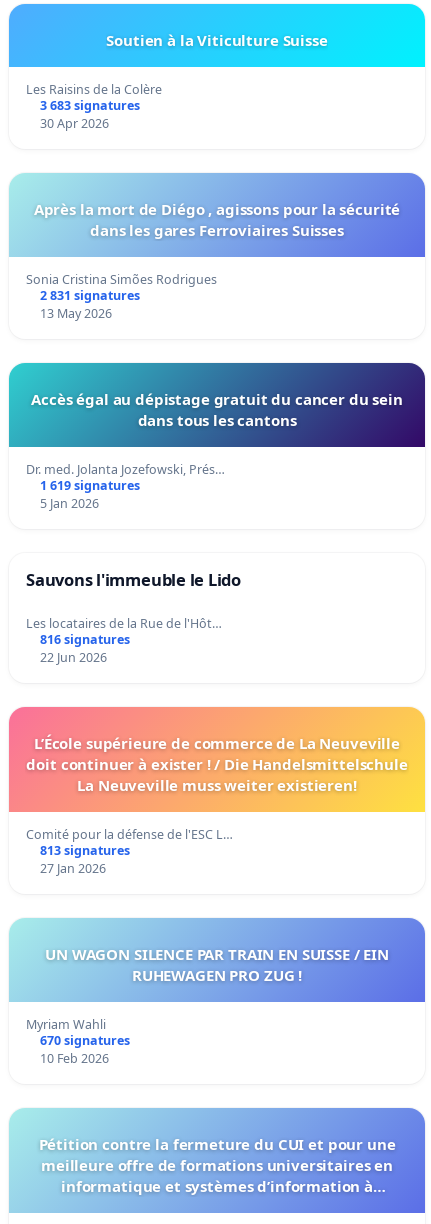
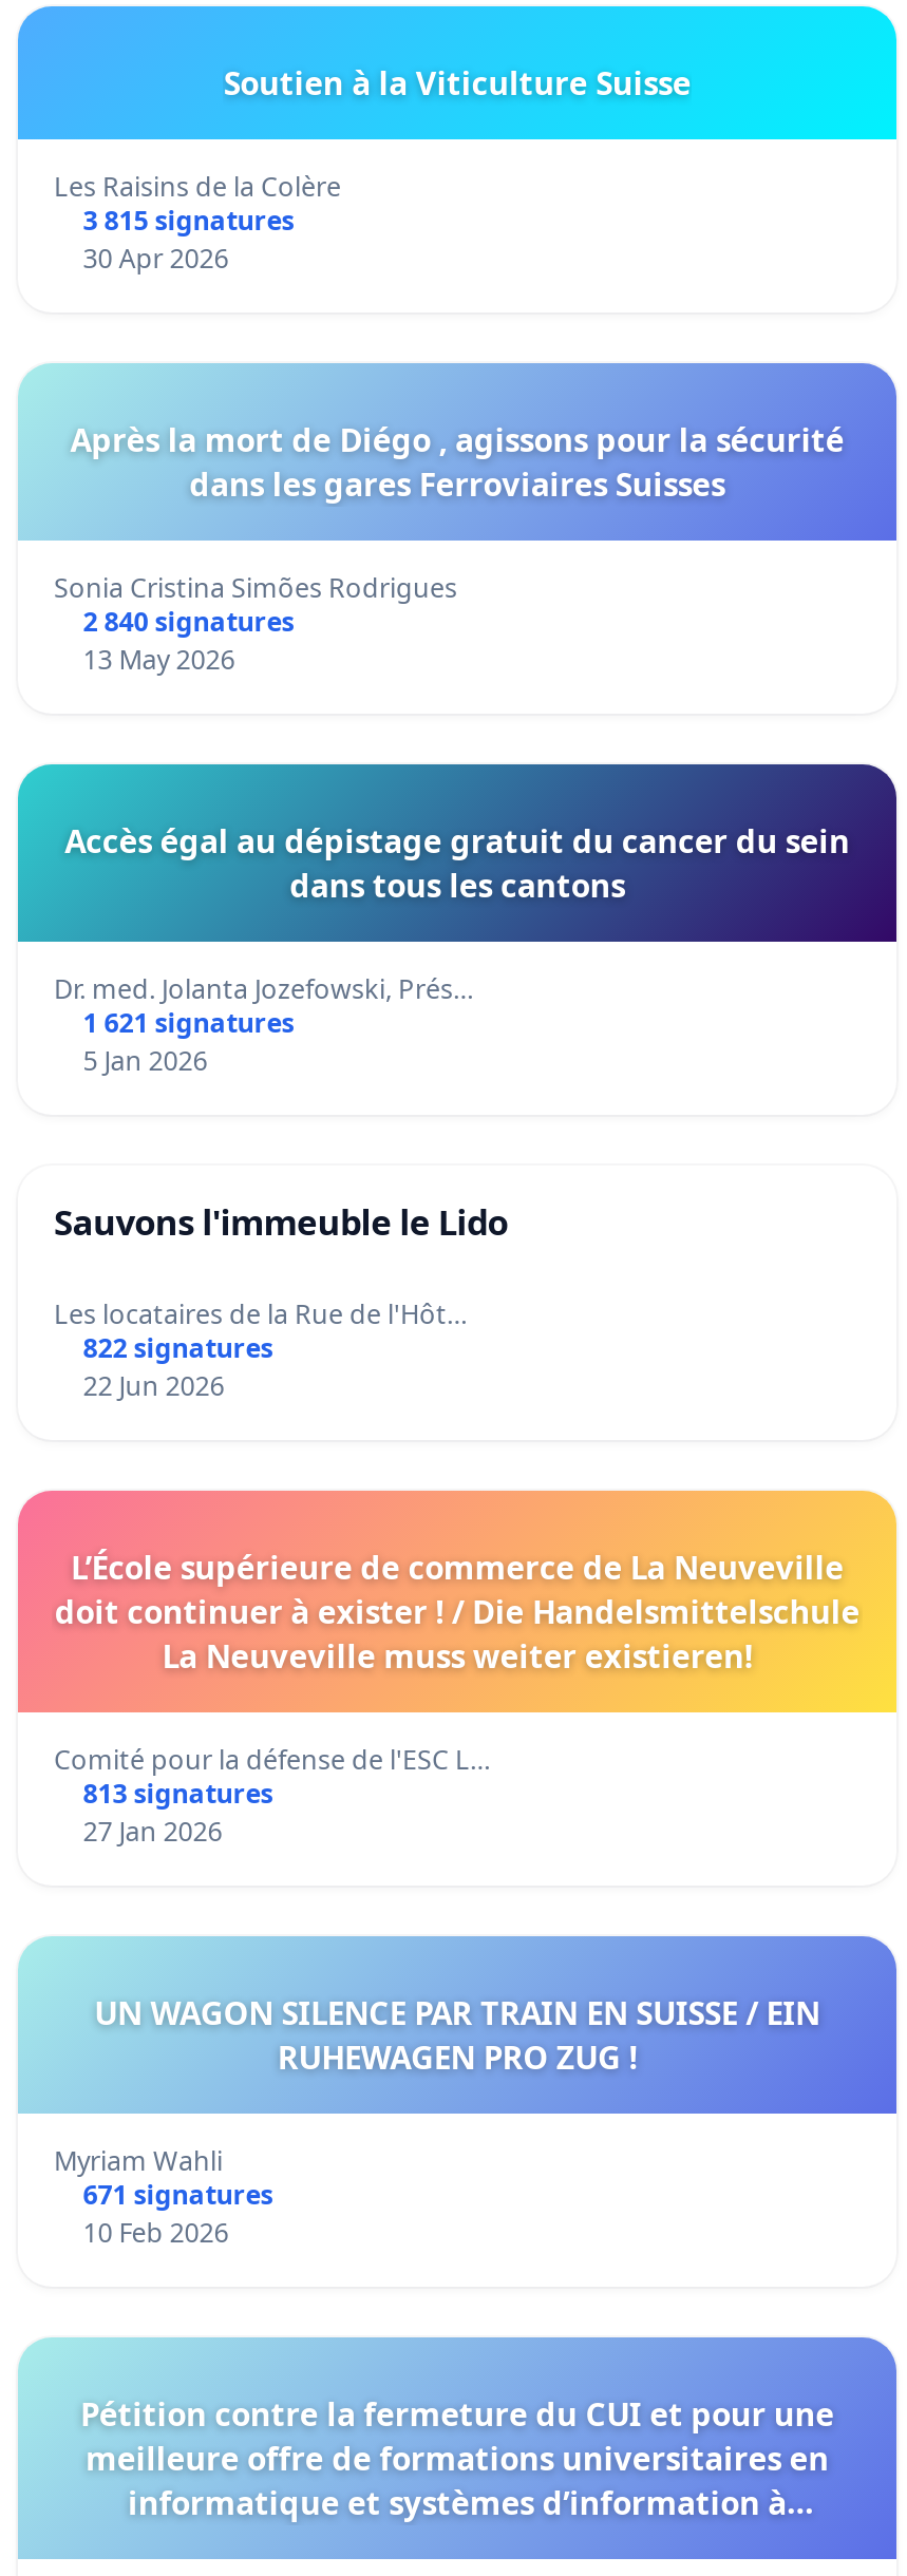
[40,97,140,114] 3 683 signatures -> [83,202,294,238] 3 815 signatures
[40,287,140,304] 2 831 signatures -> [83,604,294,640] 2 840 signatures
[40,477,140,494] 1 619 signatures -> [83,1005,294,1041] 1 621 signatures
[40,631,130,648] 816 signatures -> [83,1330,273,1365] 822 signatures
[40,1032,130,1049] 670 signatures -> [83,2176,273,2212] 671 signatures

